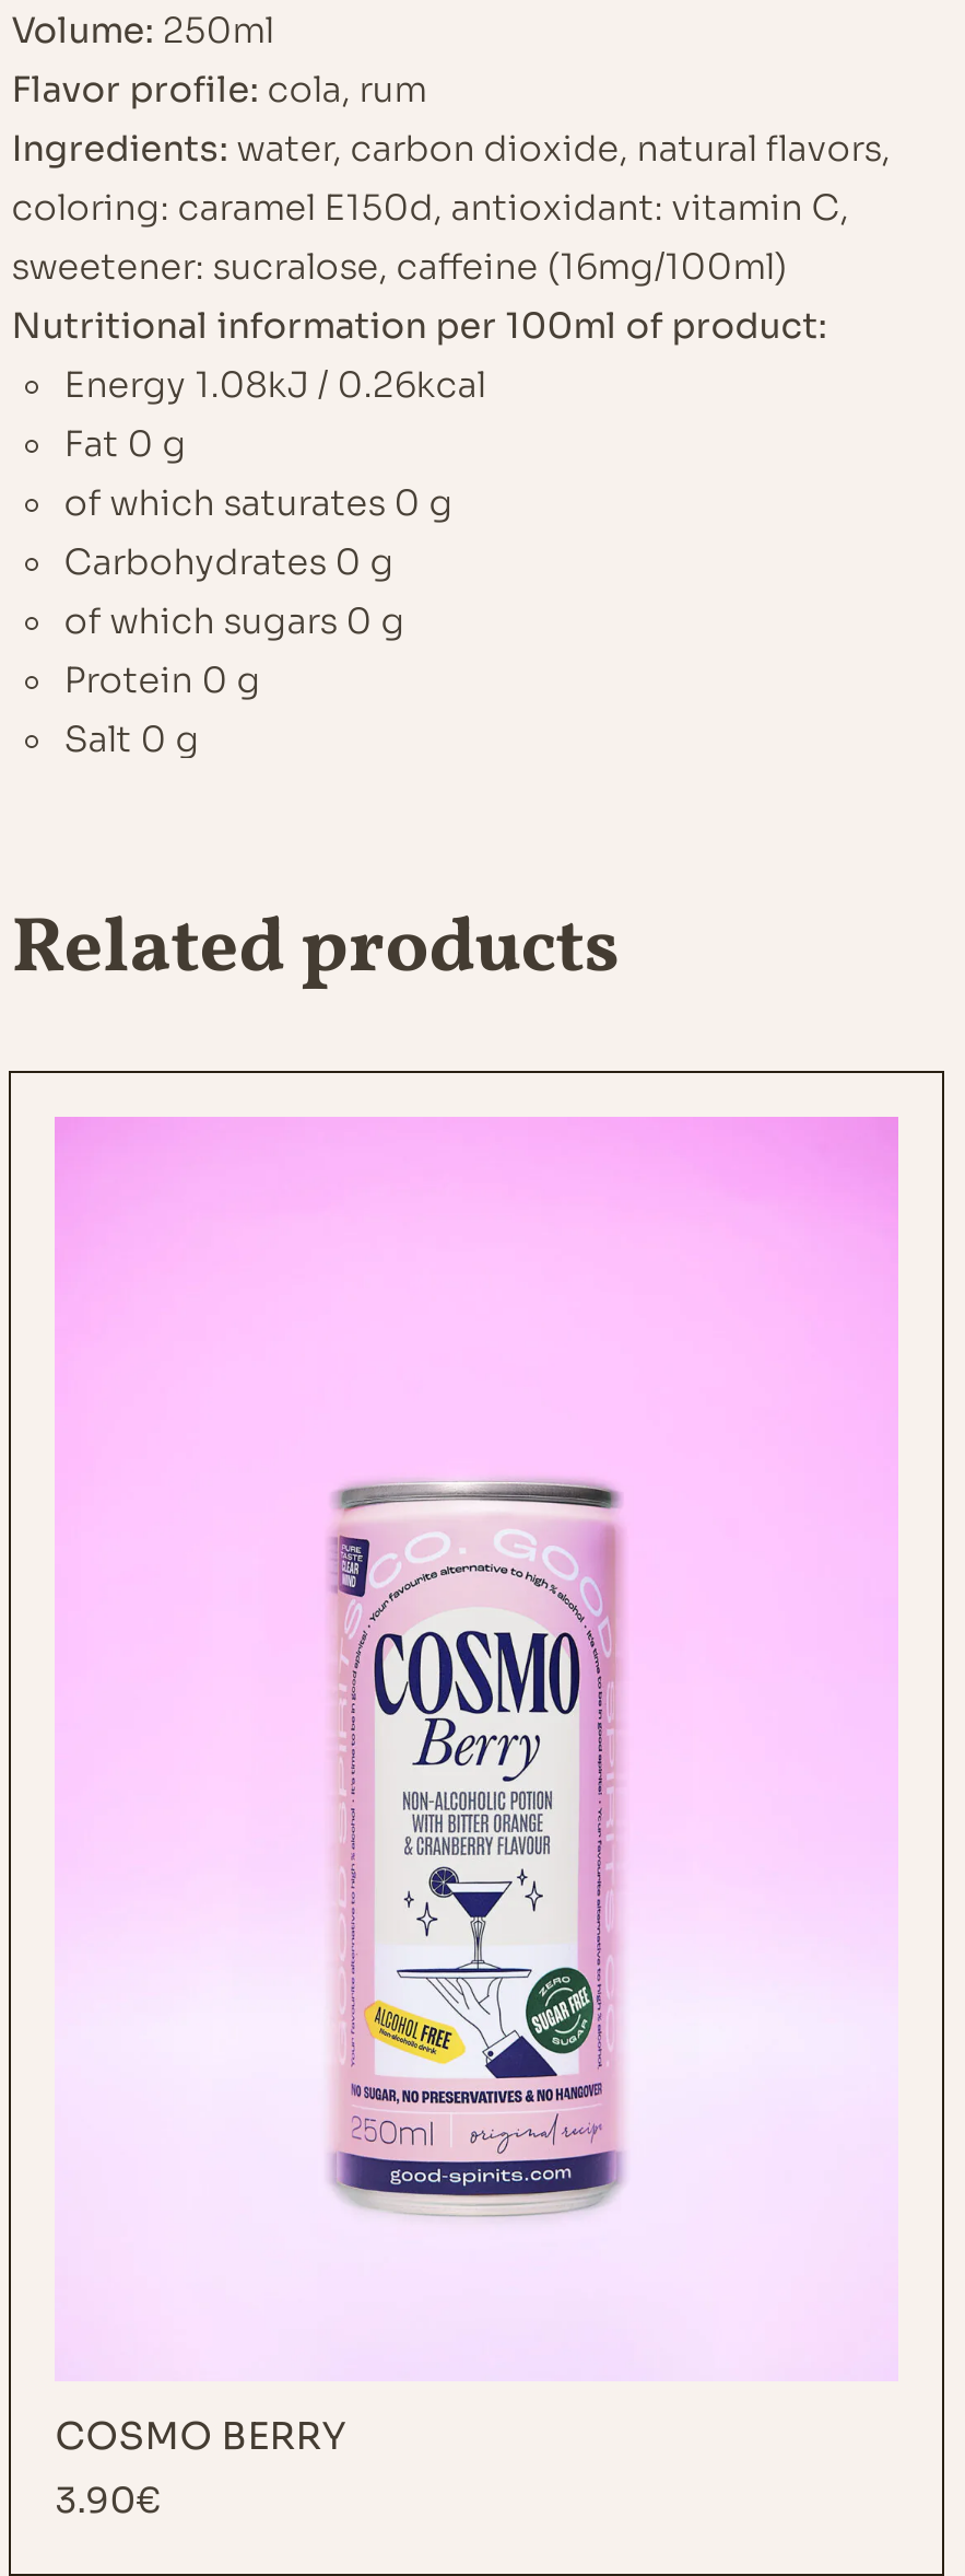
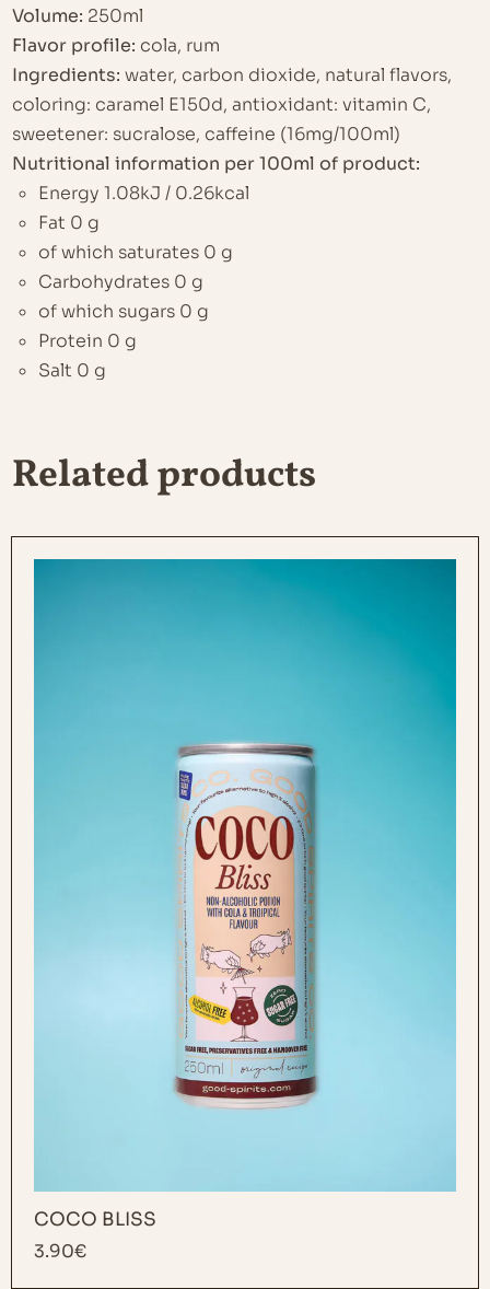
[55,1116,901,2459] [image] | COSMO BERRY -> [33,558,457,1230] [image] | COCO BLISS

